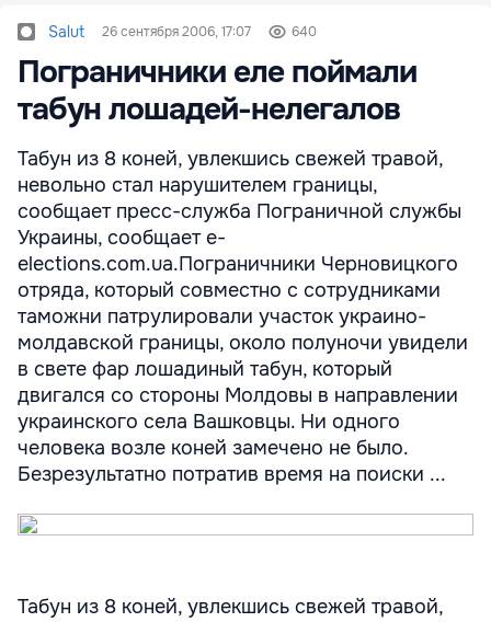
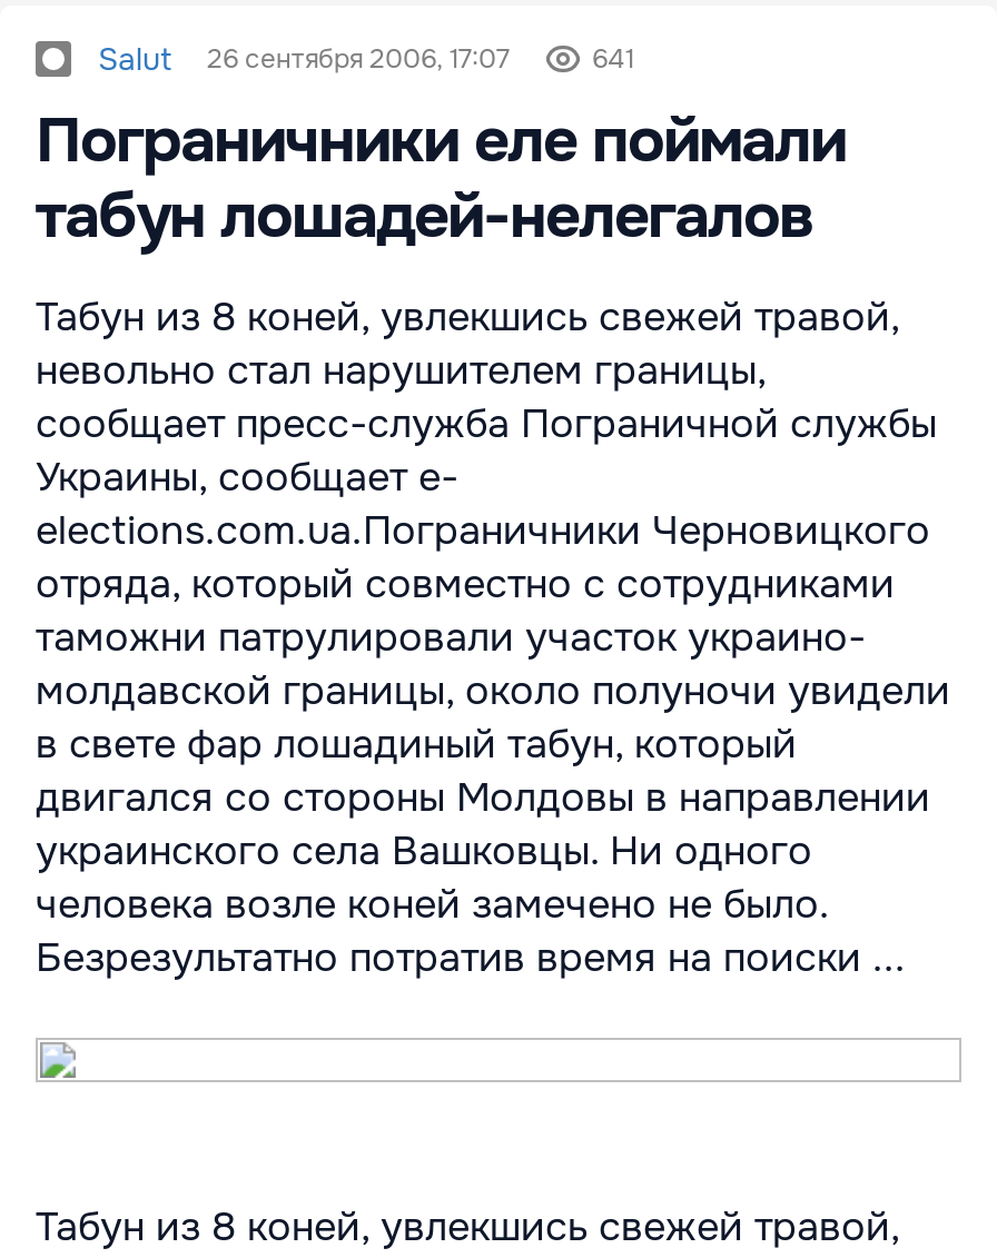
[292,23,317,41] 640 -> [592,41,634,77] 641

